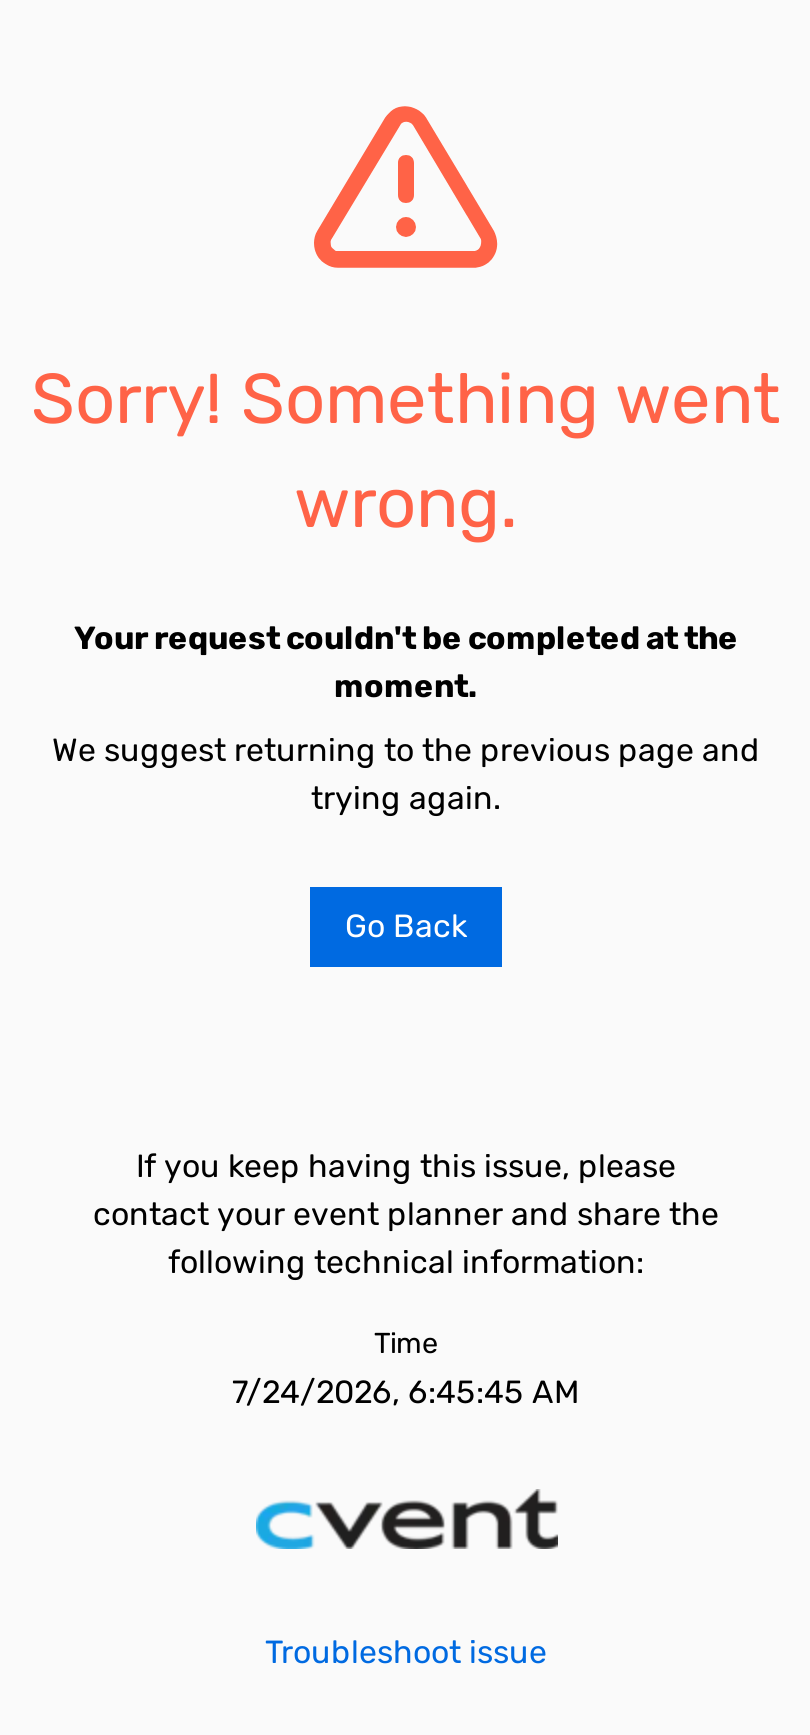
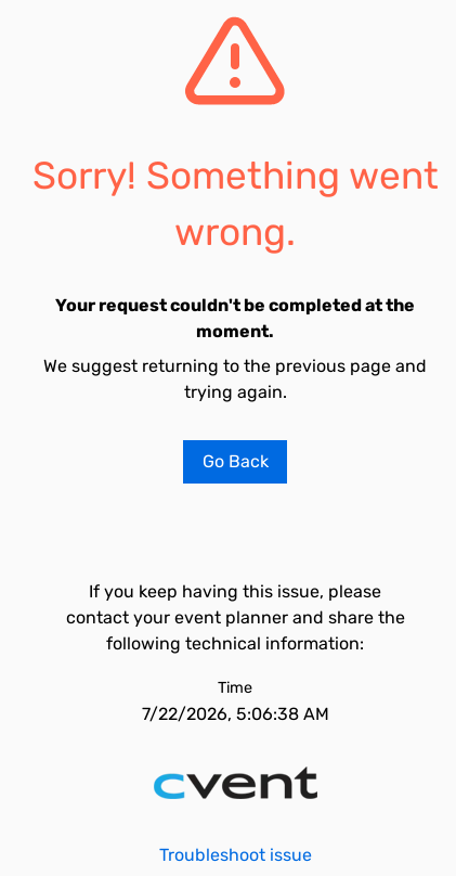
[232,1373,580,1411] 7/24/2026, 6:45:45 AM -> [141,704,329,724] 7/22/2026, 5:06:38 AM

